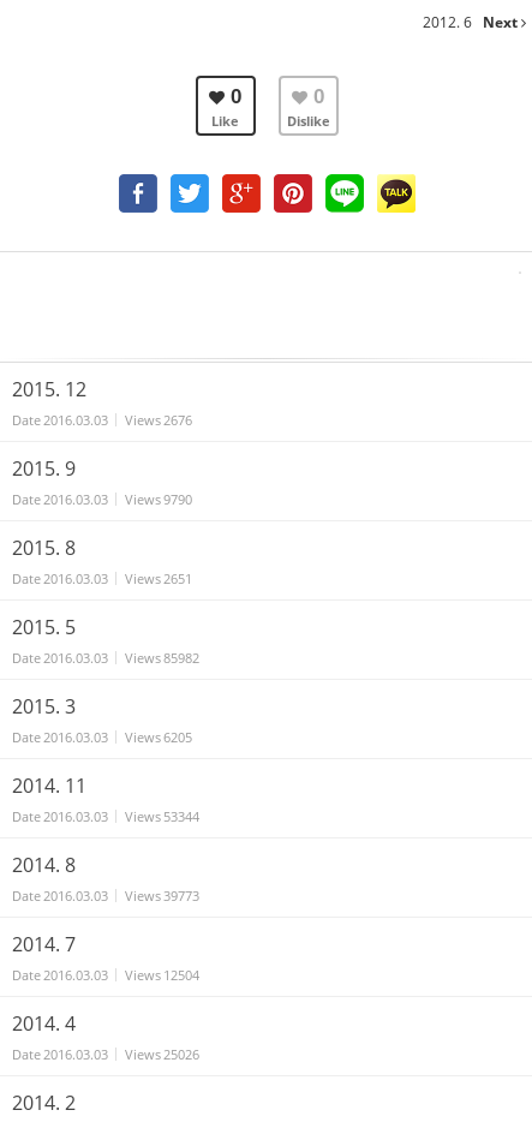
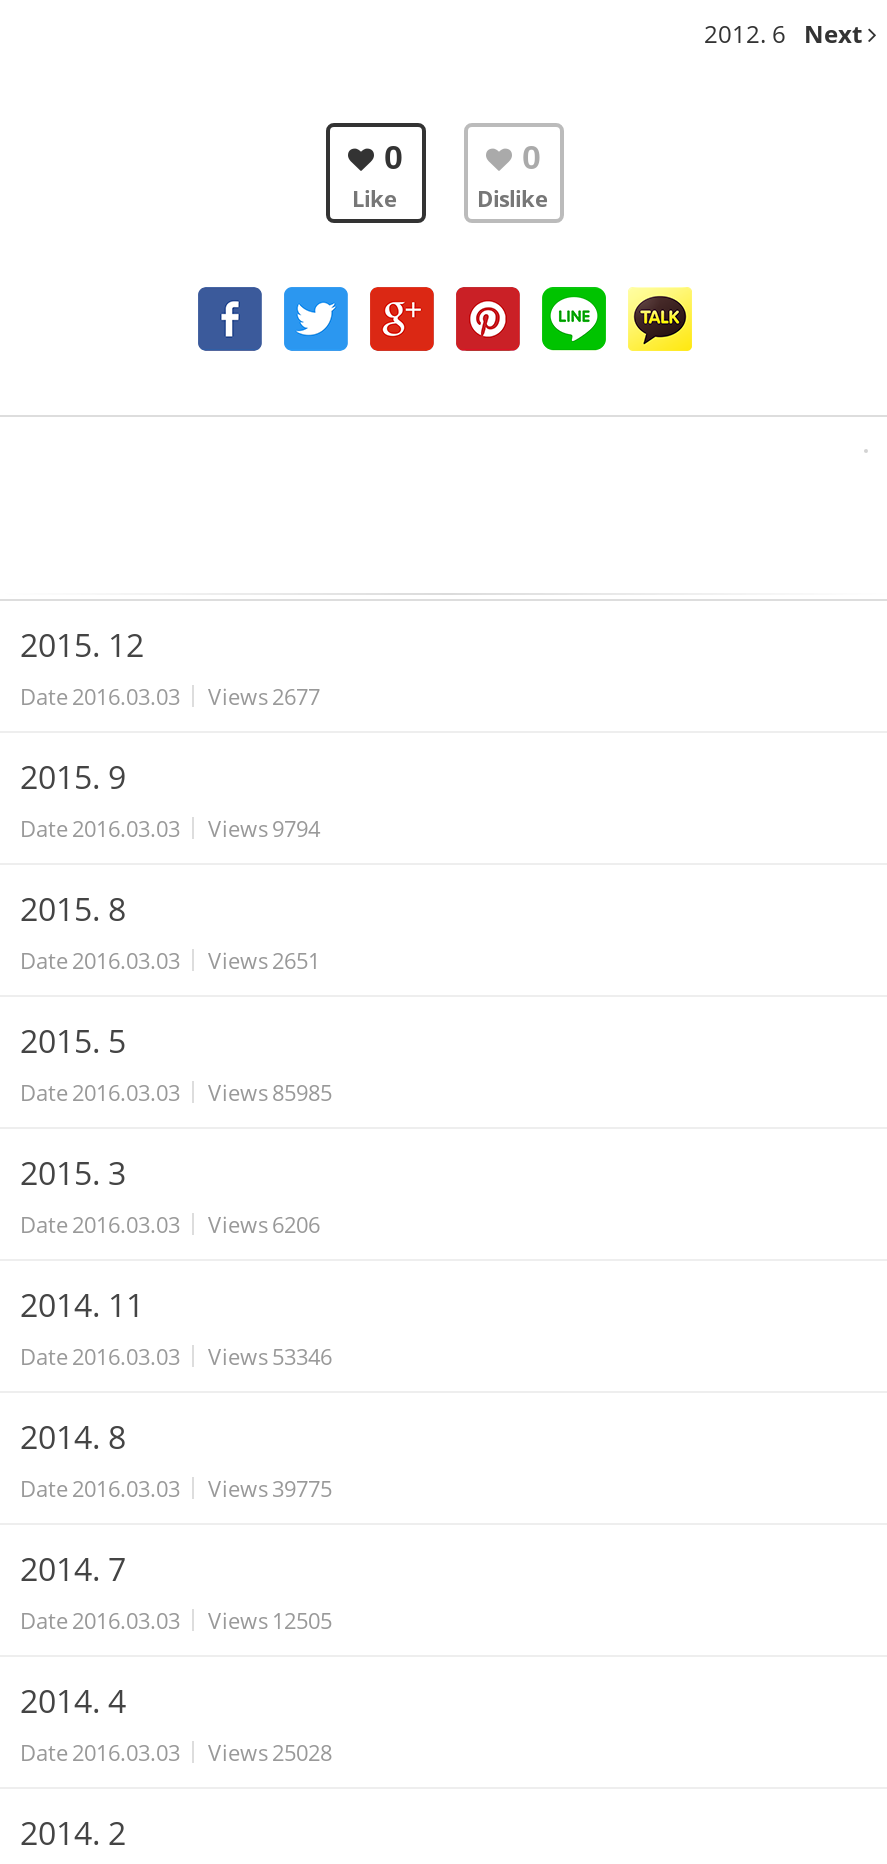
[12,411,192,429] Date 2016.03.03 Views 2676 -> [20,681,320,711] Date 2016.03.03 Views 2677
[12,490,192,508] Date 2016.03.03 Views 9790 -> [20,813,320,843] Date 2016.03.03 Views 9794
[12,649,199,667] Date 2016.03.03 Views 85982 -> [20,1077,332,1107] Date 2016.03.03 Views 85985
[12,728,192,746] Date 2016.03.03 Views 6205 -> [20,1209,320,1239] Date 2016.03.03 Views 6206
[12,807,199,825] Date 2016.03.03 Views 53344 -> [20,1341,332,1371] Date 2016.03.03 Views 53346
[12,887,199,905] Date 2016.03.03 Views 39773 -> [20,1473,332,1503] Date 2016.03.03 Views 39775
[12,966,199,984] Date 2016.03.03 Views 12504 -> [20,1605,332,1635] Date 2016.03.03 Views 12505
[12,1045,199,1063] Date 2016.03.03 Views 25026 -> [20,1737,332,1767] Date 2016.03.03 Views 25028

